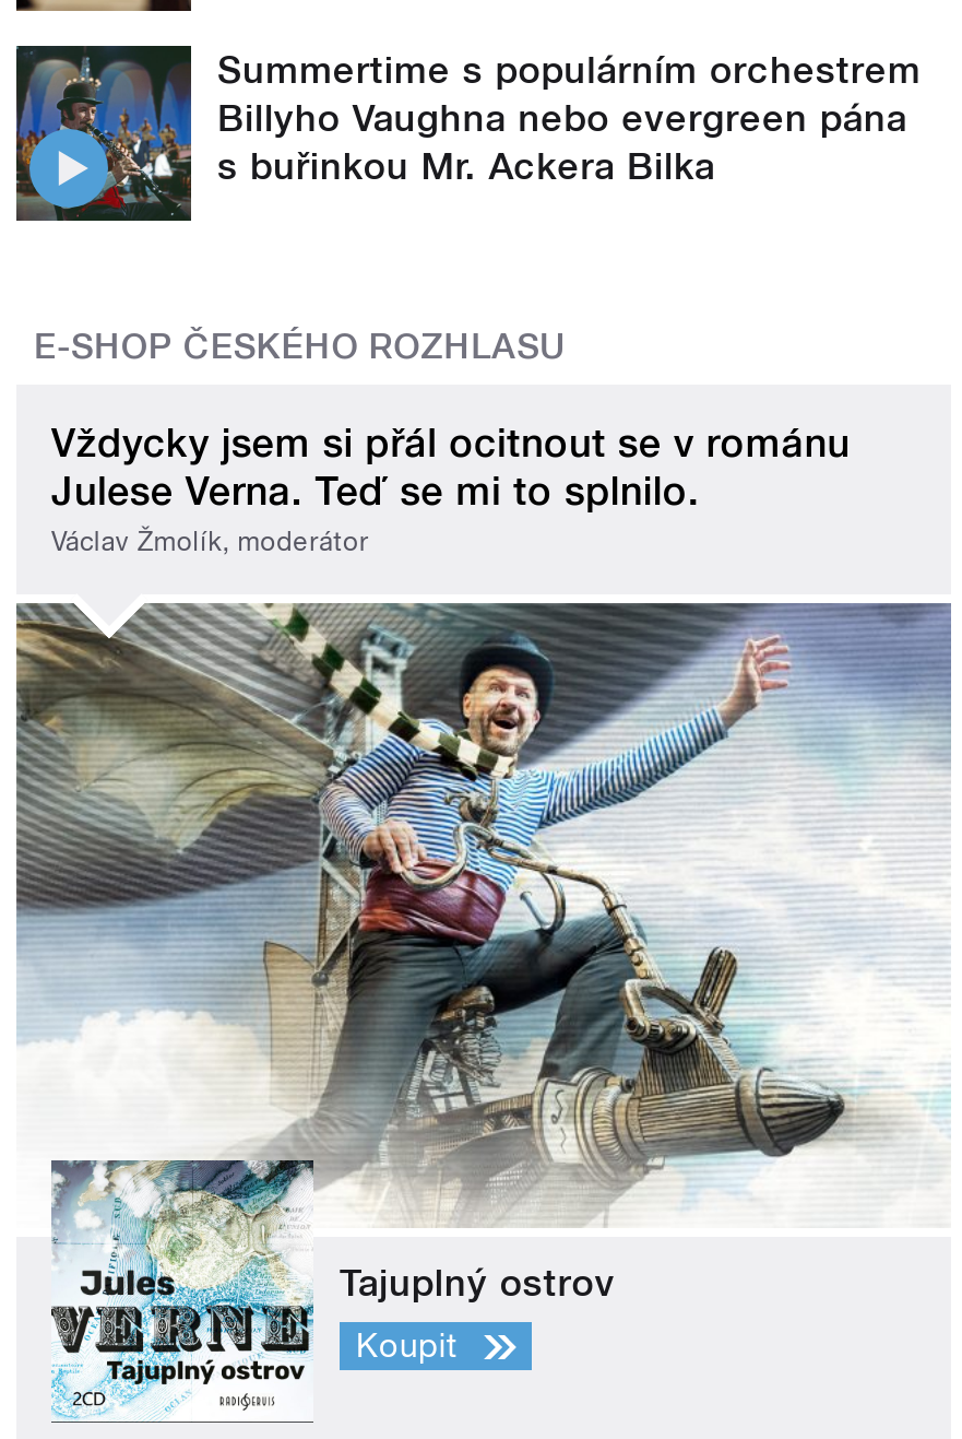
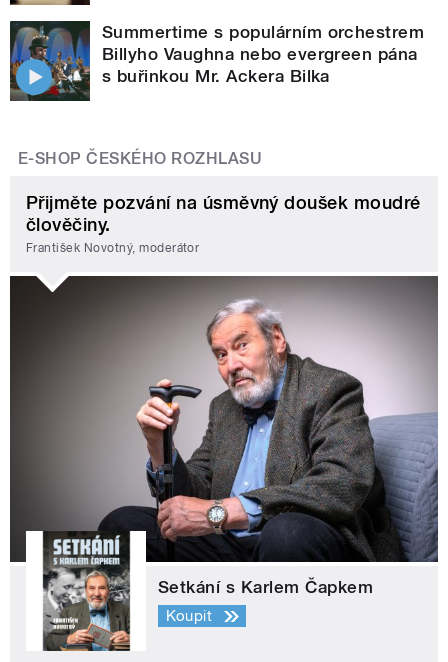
[51,419,850,558] Vždycky jsem si přál ocitnout se v románu | Julese Verna. Teď se mi to splnilo. | Václav Žmolík, moderátor -> [26,192,421,255] Přijměte pozvání na úsměvný doušek moudré | člověčiny. | František Novotný, moderátor
[14,603,951,1423] [image] | Tajuplný ostrov -> [9,275,439,652] [image] | Setkání s Karlem Čapkem

